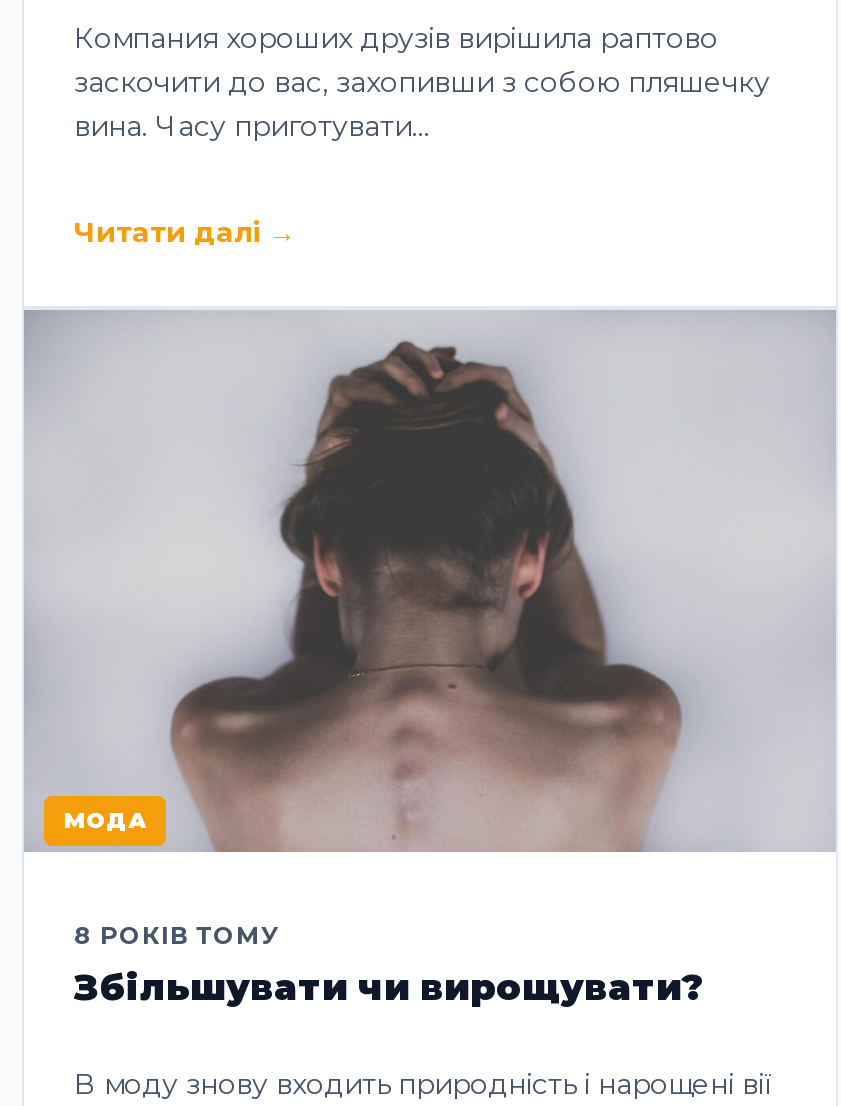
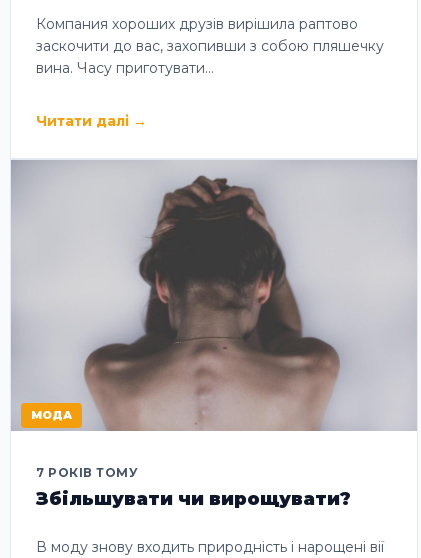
[74,920,280,950] 8 РОКІВ ТОМУ -> [36,465,138,480] 7 РОКІВ ТОМУ

